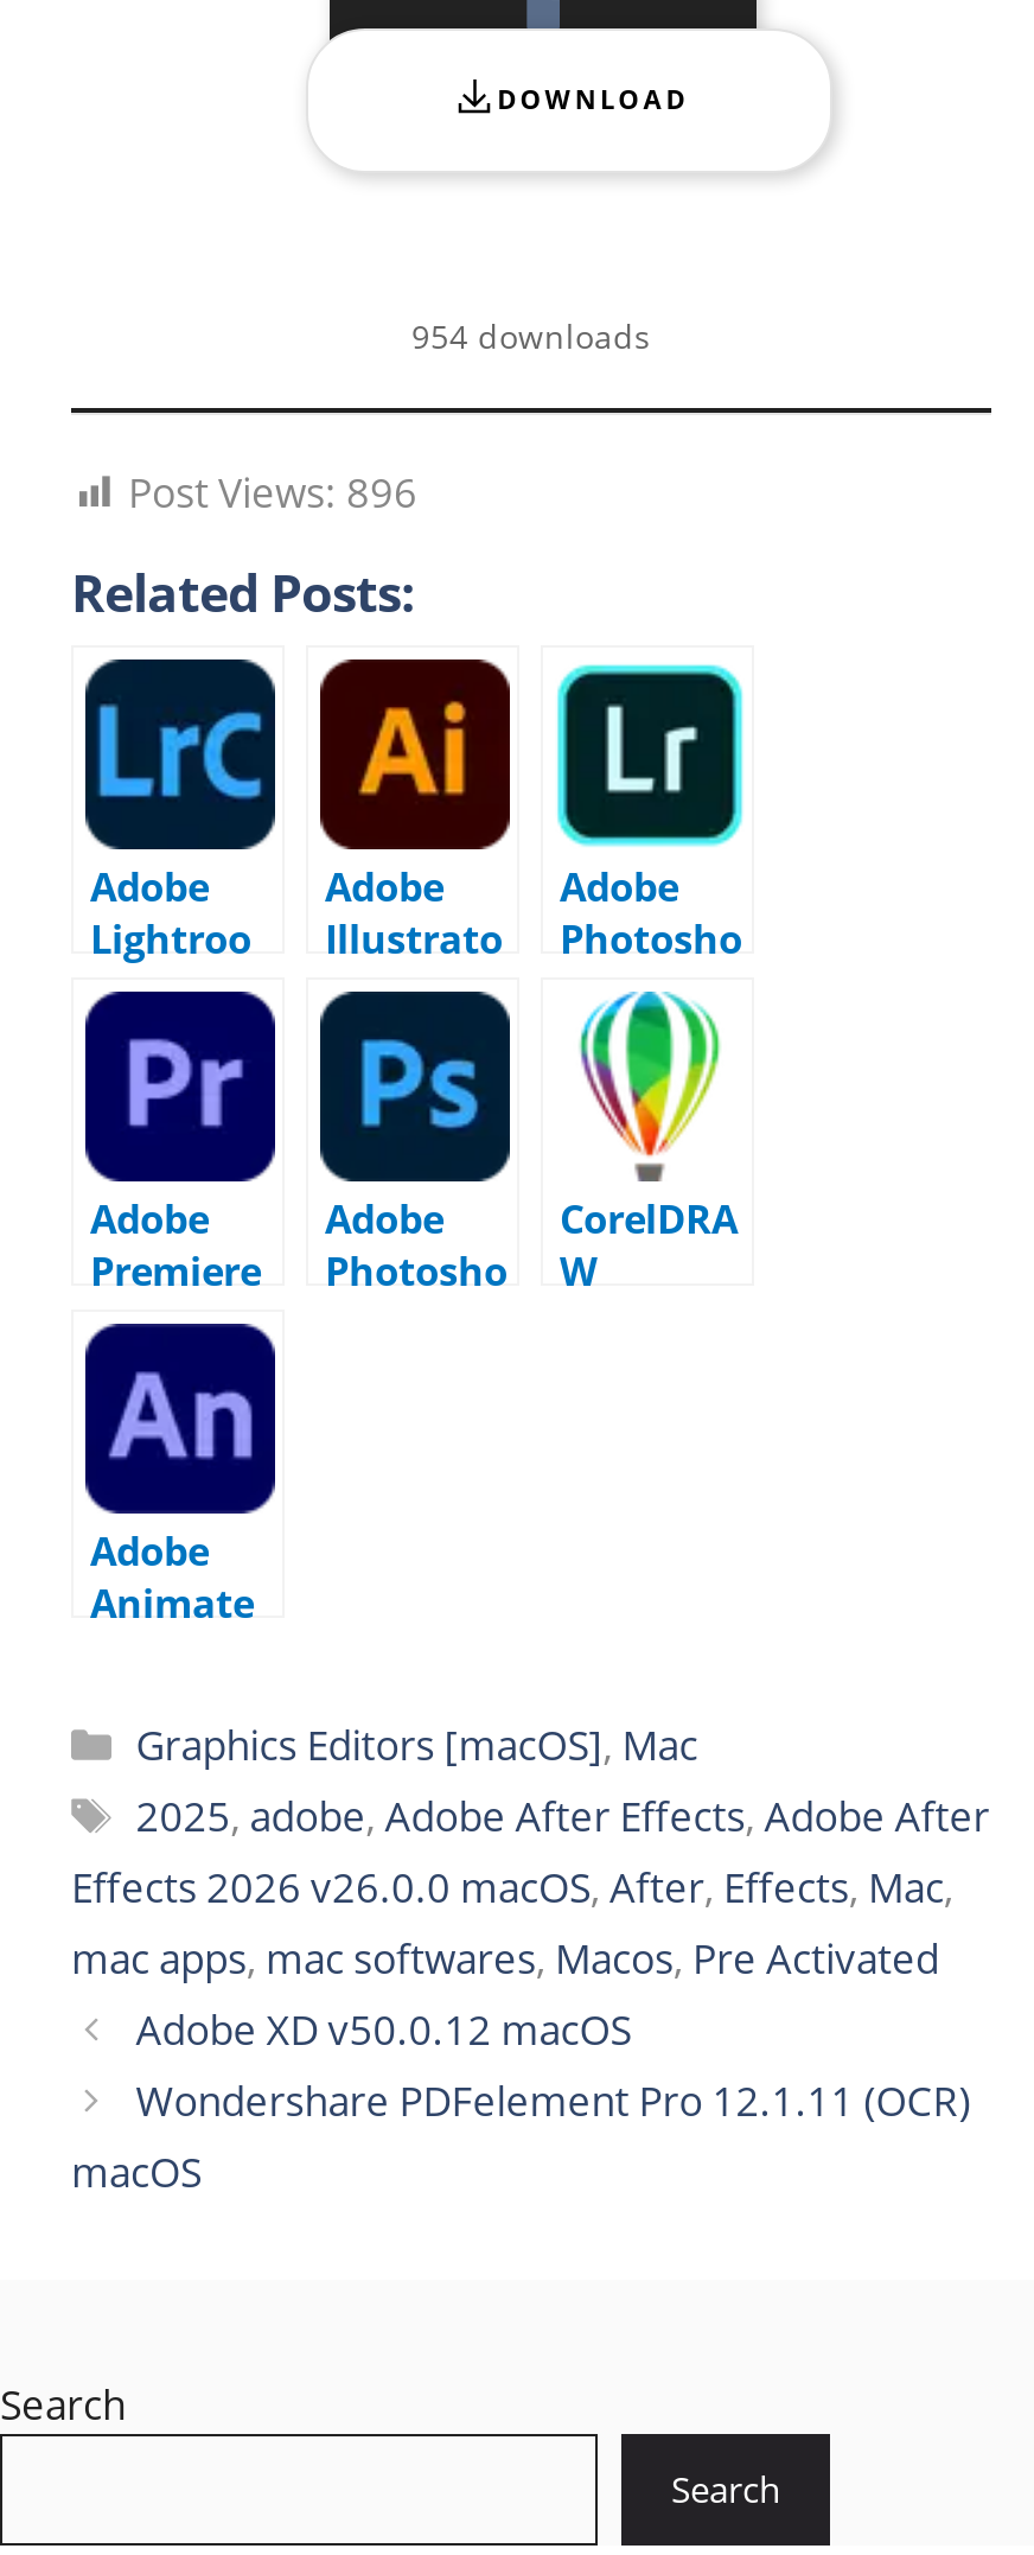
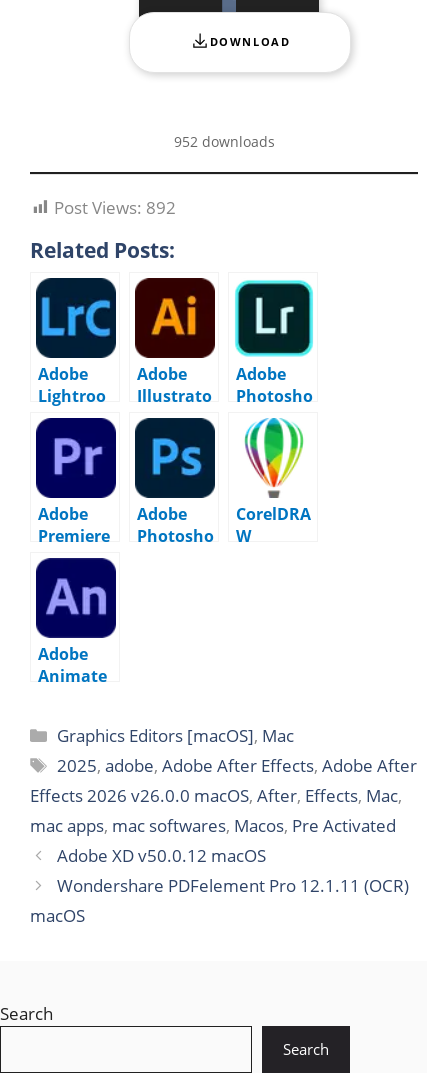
[411,312,651,357] 954 downloads -> [173,131,274,150] 952 downloads
[128,464,417,518] Post Views: 896 -> [54,195,176,218] Post Views: 892

